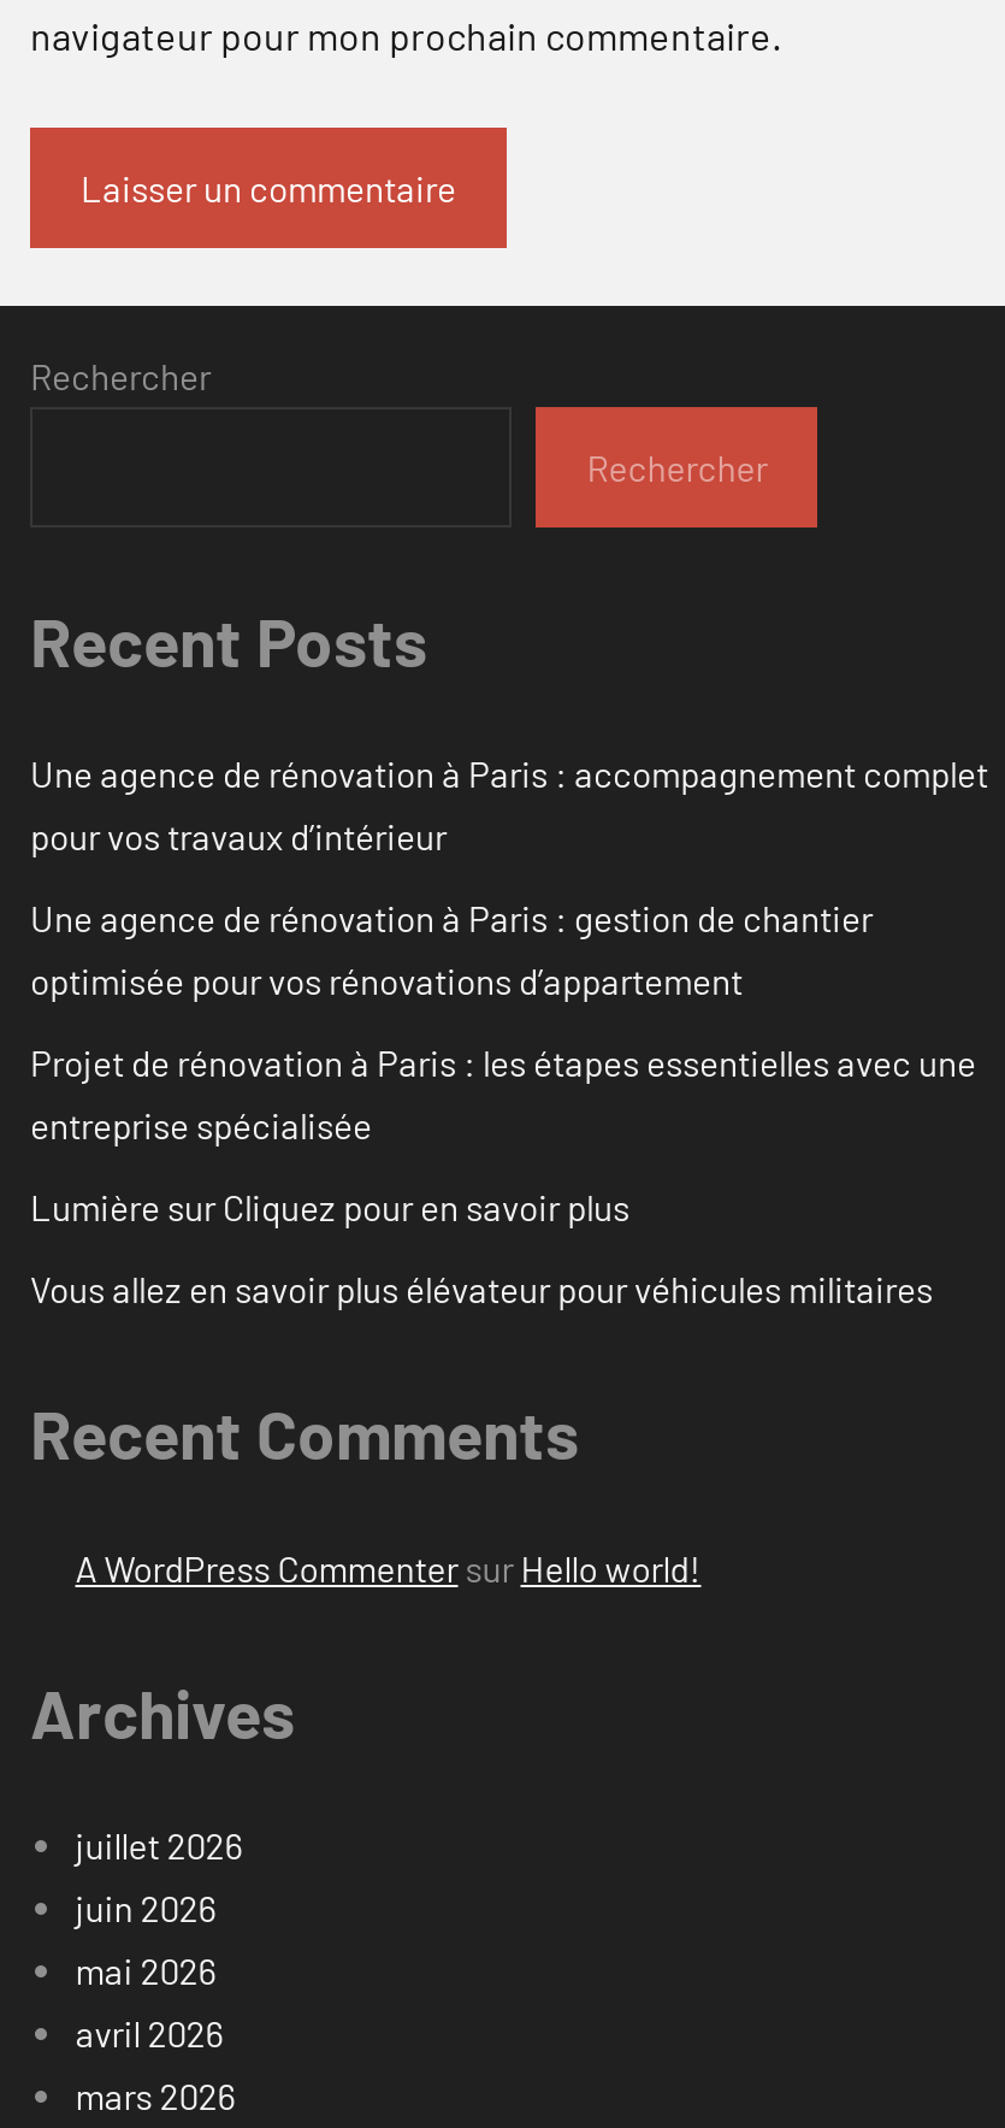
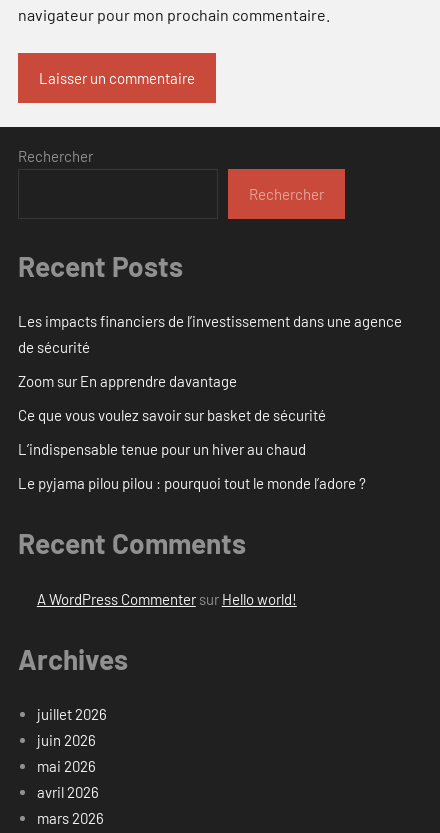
[30,752,988,858] Une agence de rénovation à Paris : accompagnement complet | pour vos travaux d’intérieur -> [18,312,402,356] Les impacts financiers de l’investissement dans une agence | de sécurité
[30,897,873,1003] Une agence de rénovation à Paris : gestion de chantier | optimisée pour vos rénovations d’appartement -> [18,372,237,390] Zoom sur En apprendre davantage
[30,1041,976,1147] Projet de rénovation à Paris : les étapes essentielles avec une | entreprise spécialisée -> [18,406,326,424] Ce que vous voulez savoir sur basket de sécurité
[30,1186,629,1229] Lumière sur Cliquez pour en savoir plus -> [18,440,306,458] L’indispensable tenue pour un hiver au chaud
[30,1268,933,1311] Vous allez en savoir plus élévateur pour véhicules militaires -> [18,474,366,492] Le pyjama pilou pilou : pourquoi tout le monde l’adore ?

